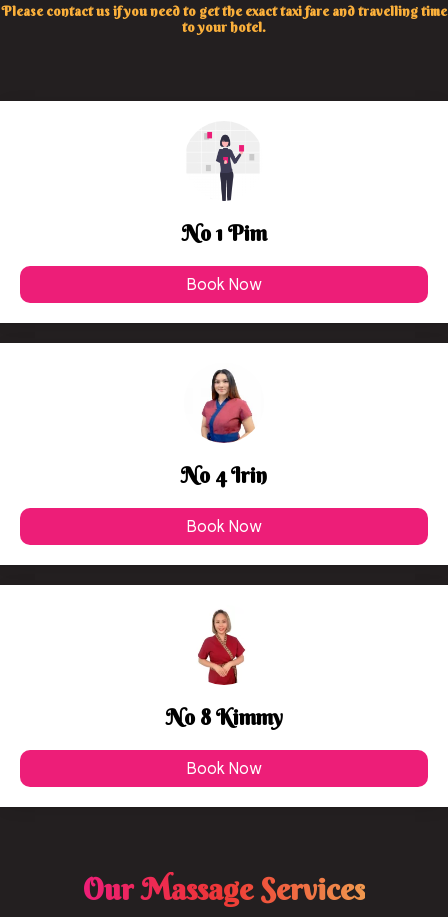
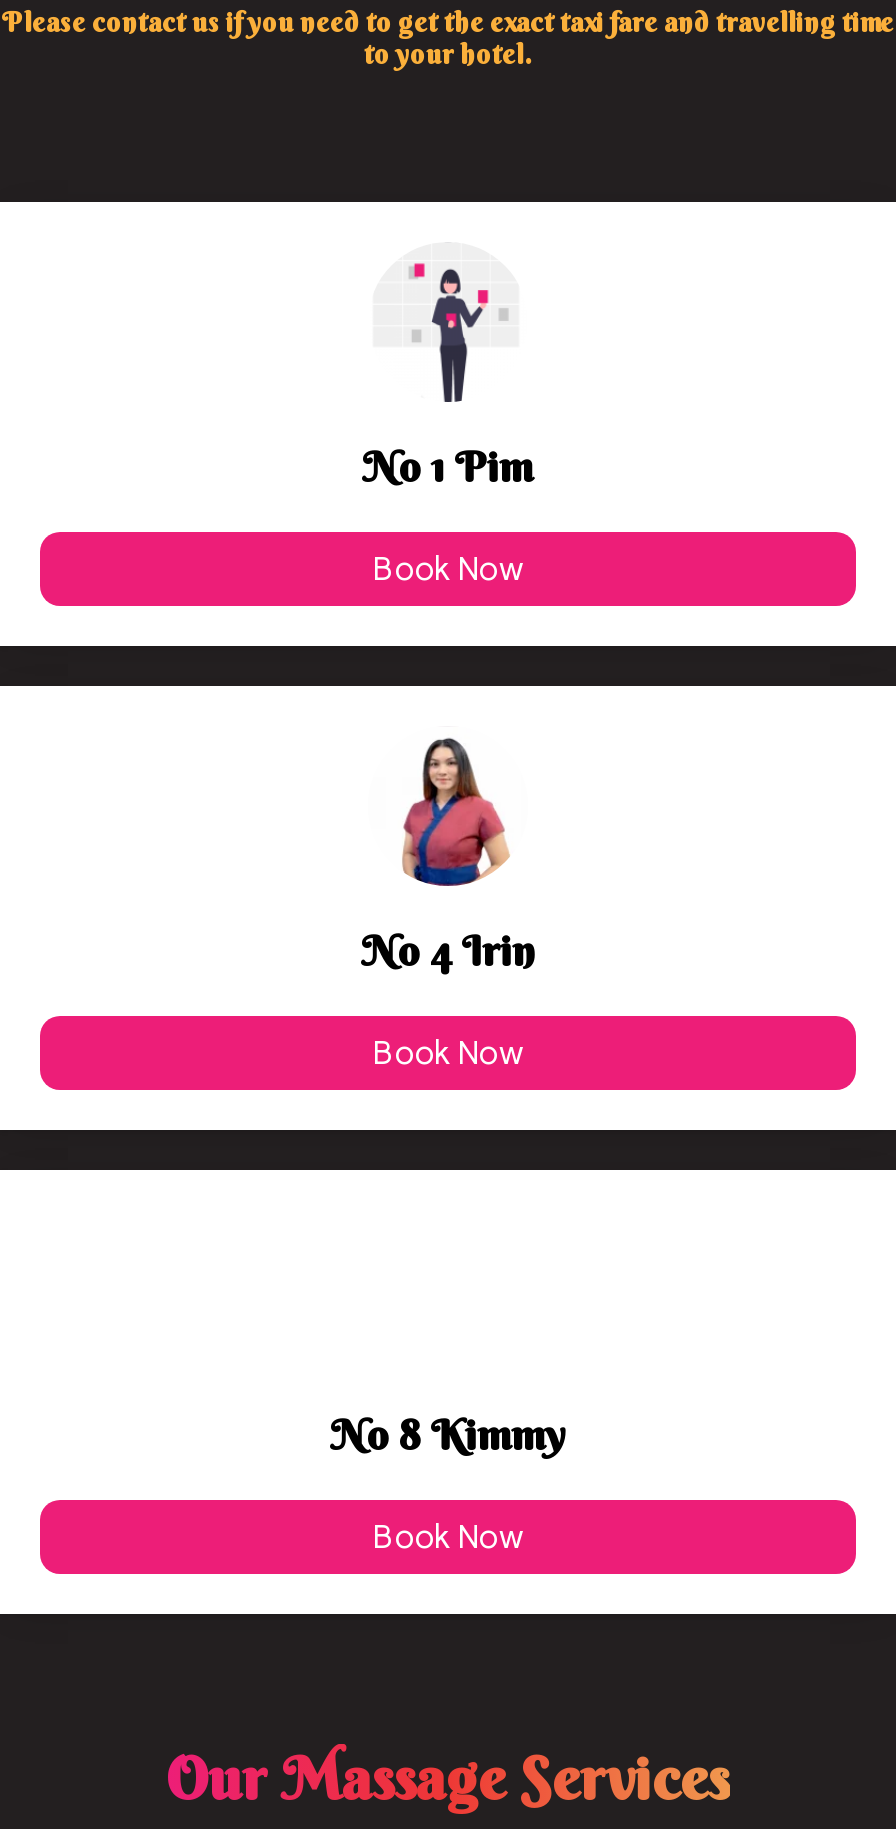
[197,609,246,686] [image] -> none

